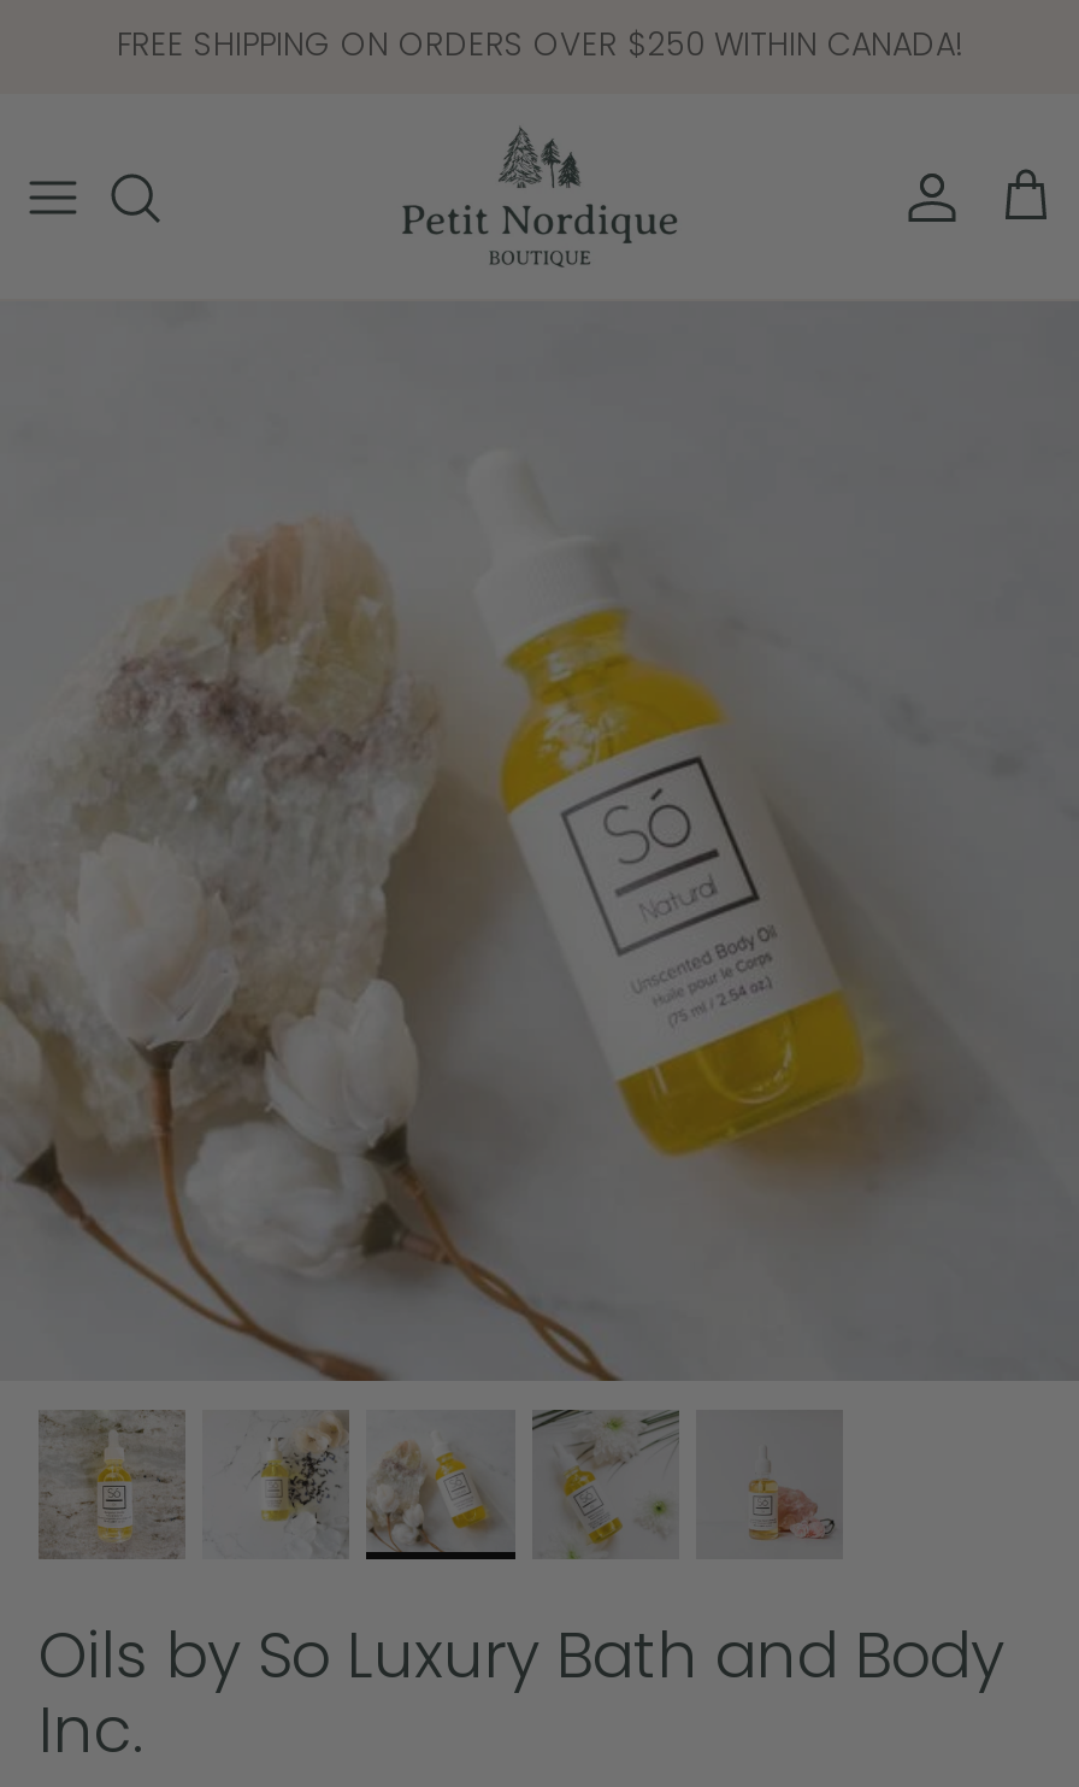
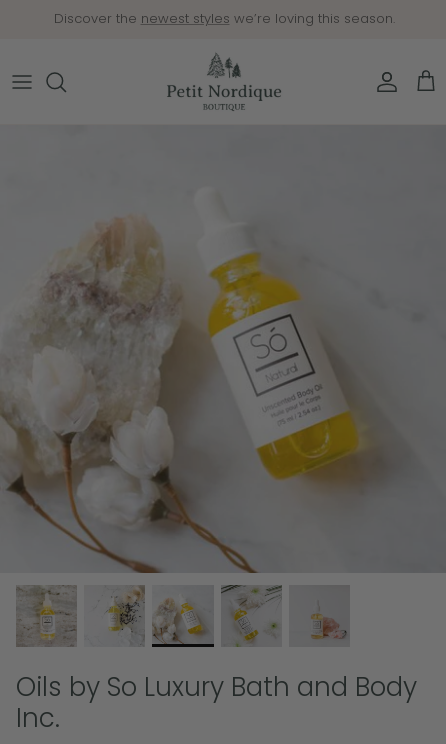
[117,23,962,69] FREE SHIPPING ON ORDERS OVER $250 WITHIN CANADA! -> [53,9,394,28] Discover the newest styles we’re loving this season.

